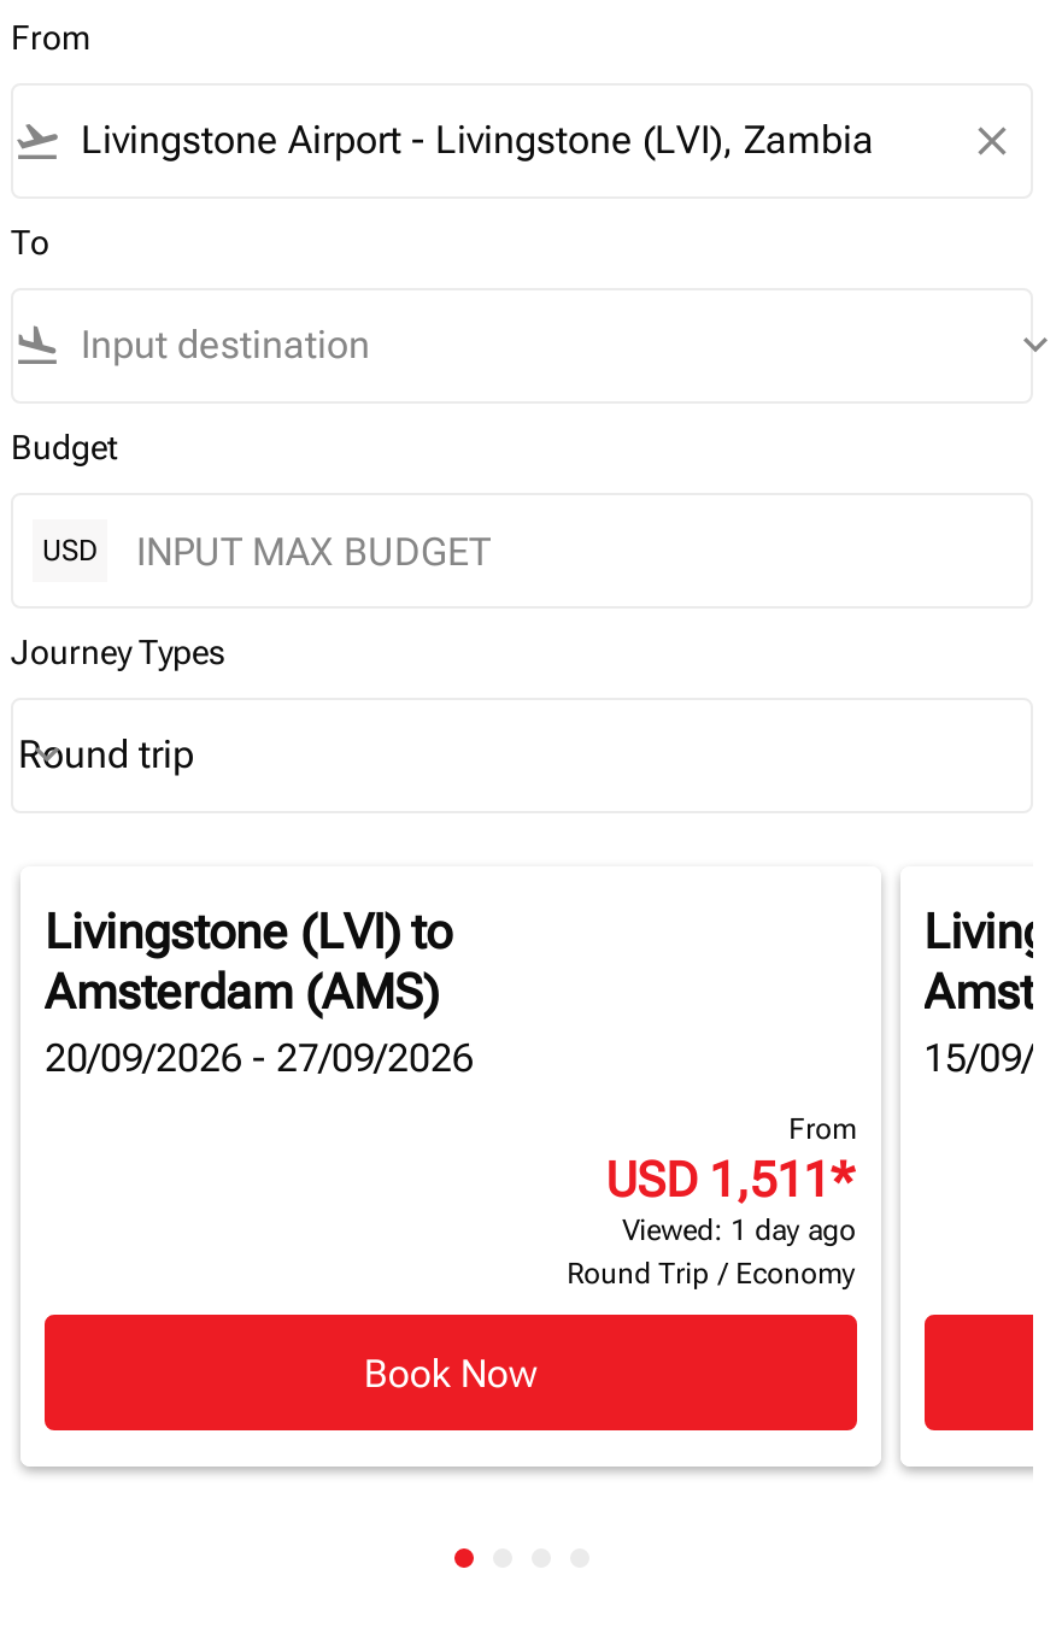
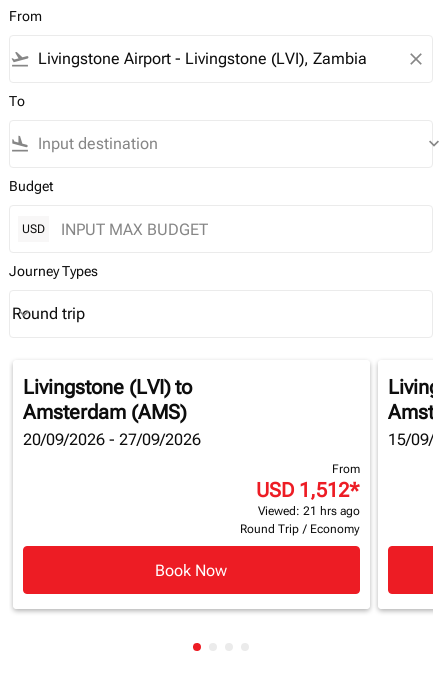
[605,1151,856,1209] USD 1,511* -> [256,478,360,502] USD 1,512*
[622,1213,856,1247] Viewed: 1 day ago -> [258,504,360,518] Viewed: 21 hrs ago

